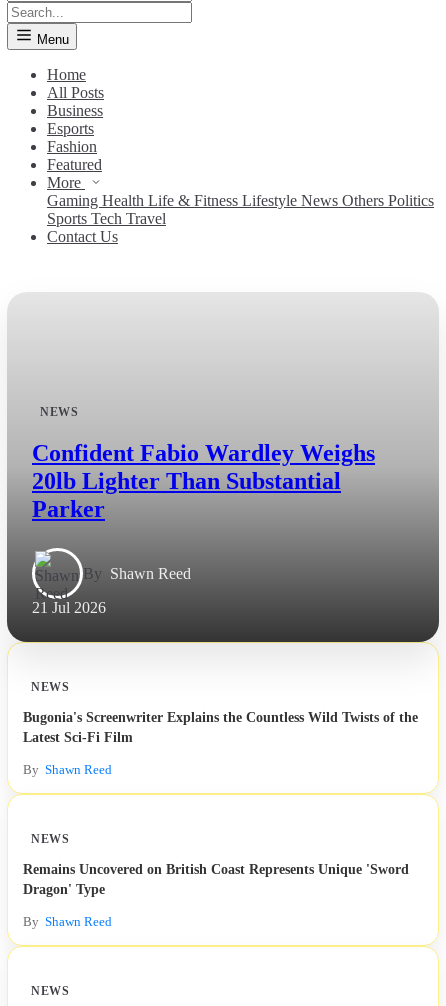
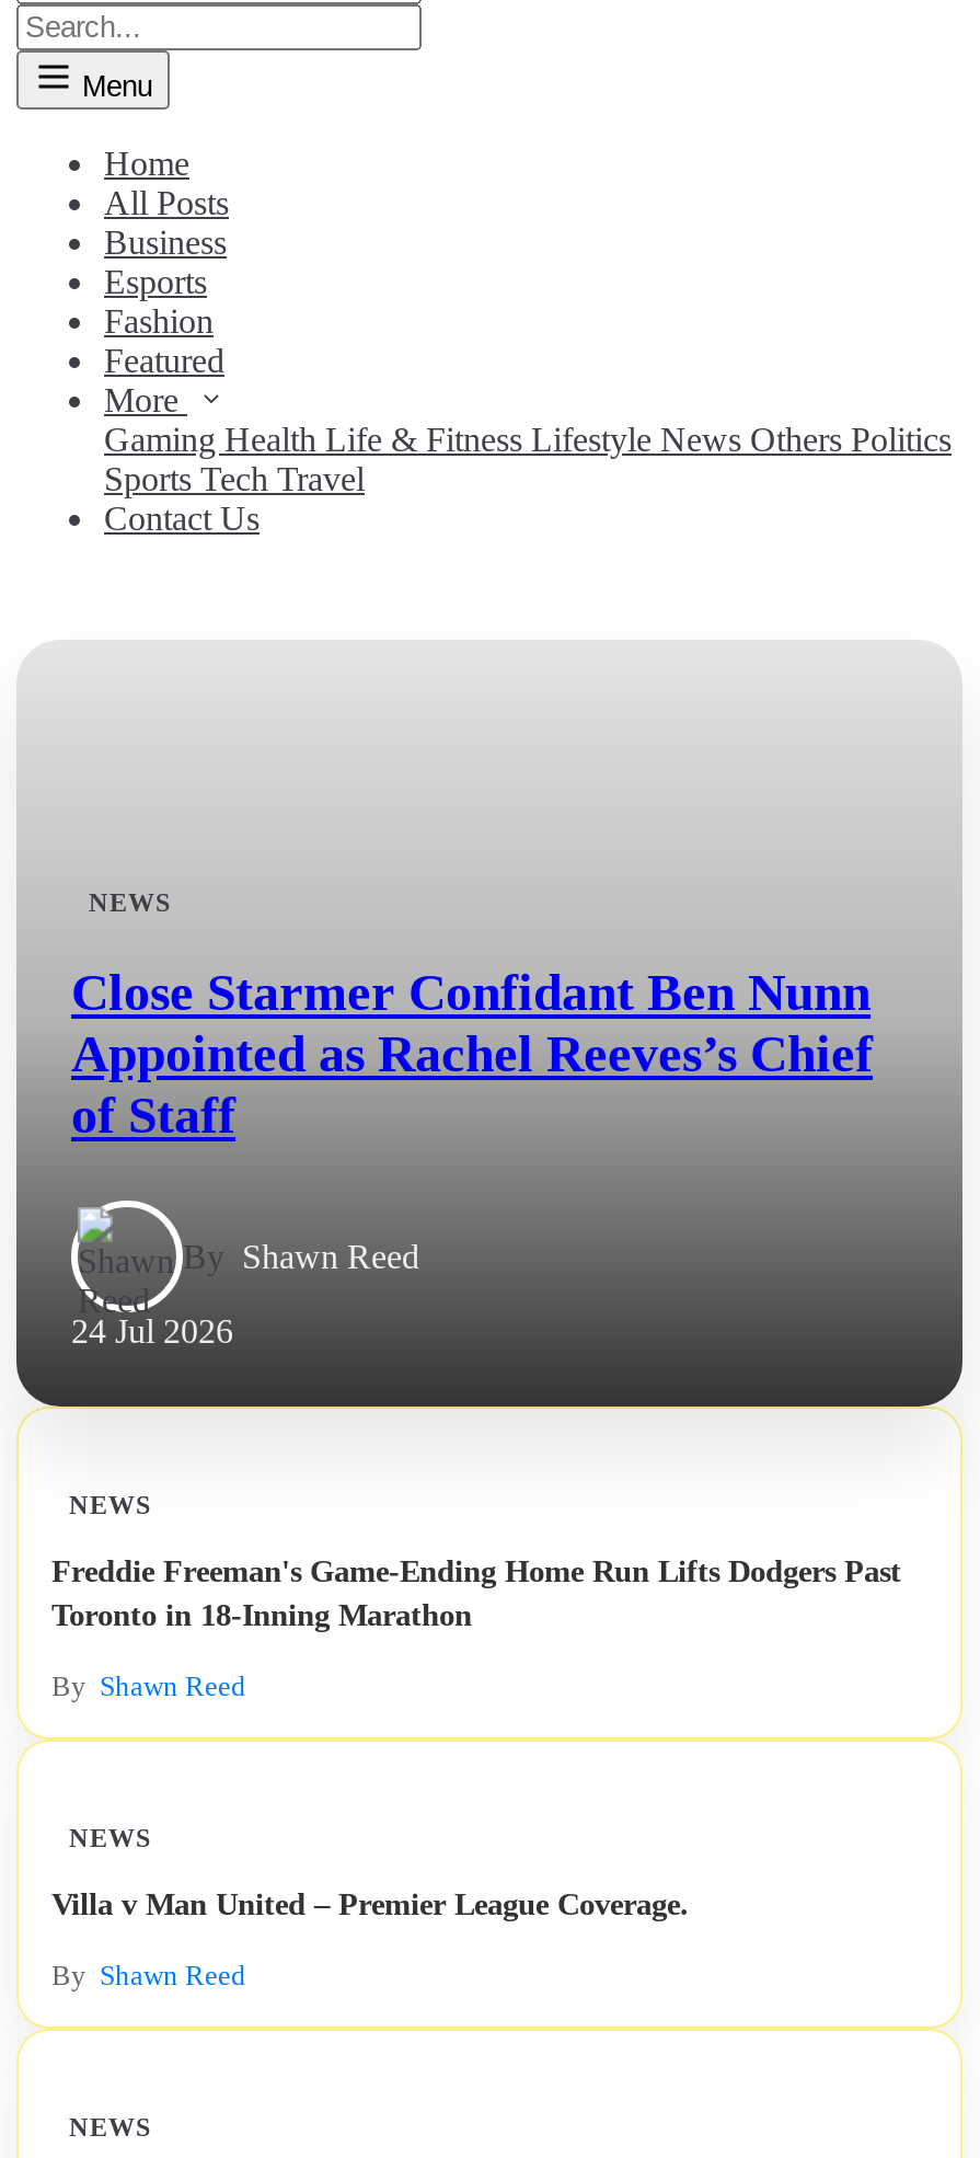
[32,440,375,522] Confident Fabio Wardley Weighs | 20lb Lighter Than Substantial | Parker -> [71,964,873,1144] Close Starmer Confidant Ben Nunn | Appointed as Rachel Reeves’s Chief | of Staff
[32,599,106,616] 21 Jul 2026 -> [71,1312,233,1350] 24 Jul 2026
[23,709,418,745] Bugonia's Screenwriter Explains the Countless Wild Twists of the | Latest Sci-Fi Film -> [51,1553,901,1632] Freddie Freeman's Game-Ending Home Run Lifts Dodgers Past | Toronto in 18-Inning Marathon
[23,861,409,897] Remains Uncovered on British Coast Represents Unique 'Sword | Dragon' Type -> [51,1886,689,1921] Villa v Man United – Premier League Coverage.

